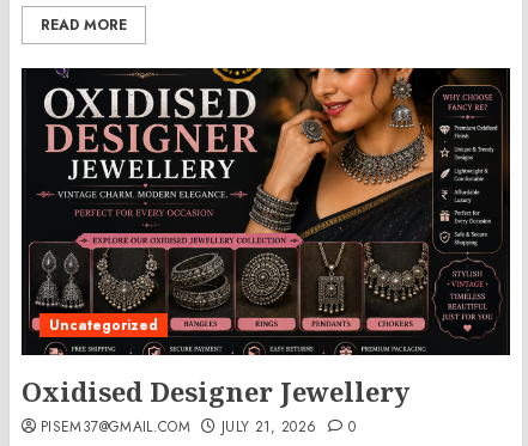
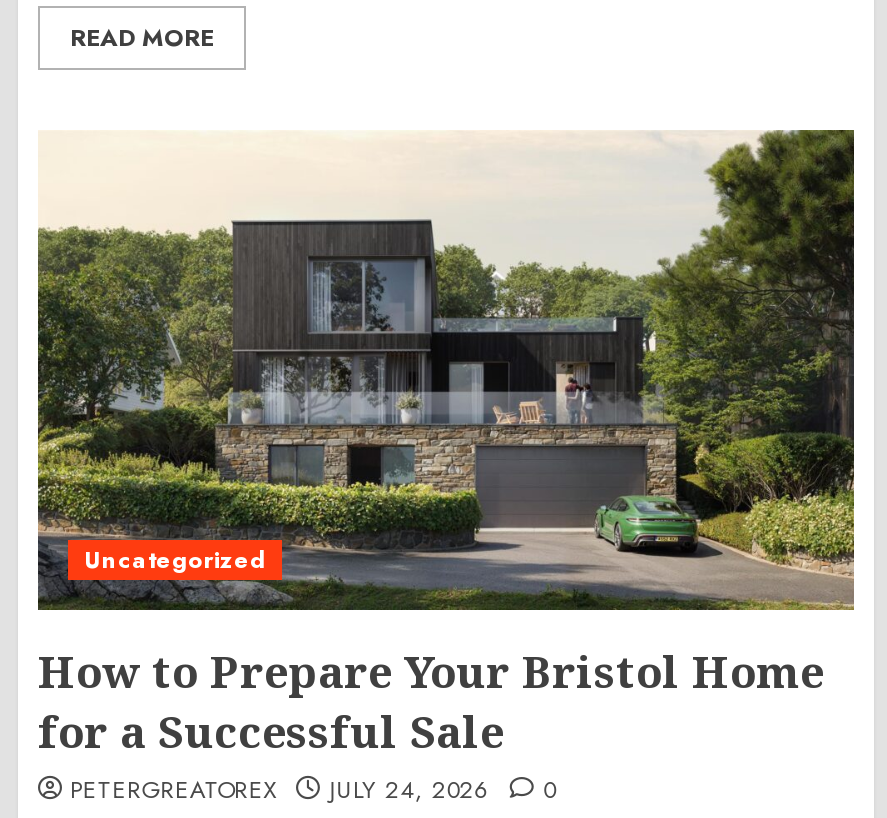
[20,67,511,438] [image] | Oxidised Designer Jewellery | PISEM37@GMAIL.COM | JULY 21, 2026 -> [36,128,856,808] [image] | How to Prepare Your Bristol Home | for a Successful Sale | PETERGREATOREX | JULY 24, 2026

